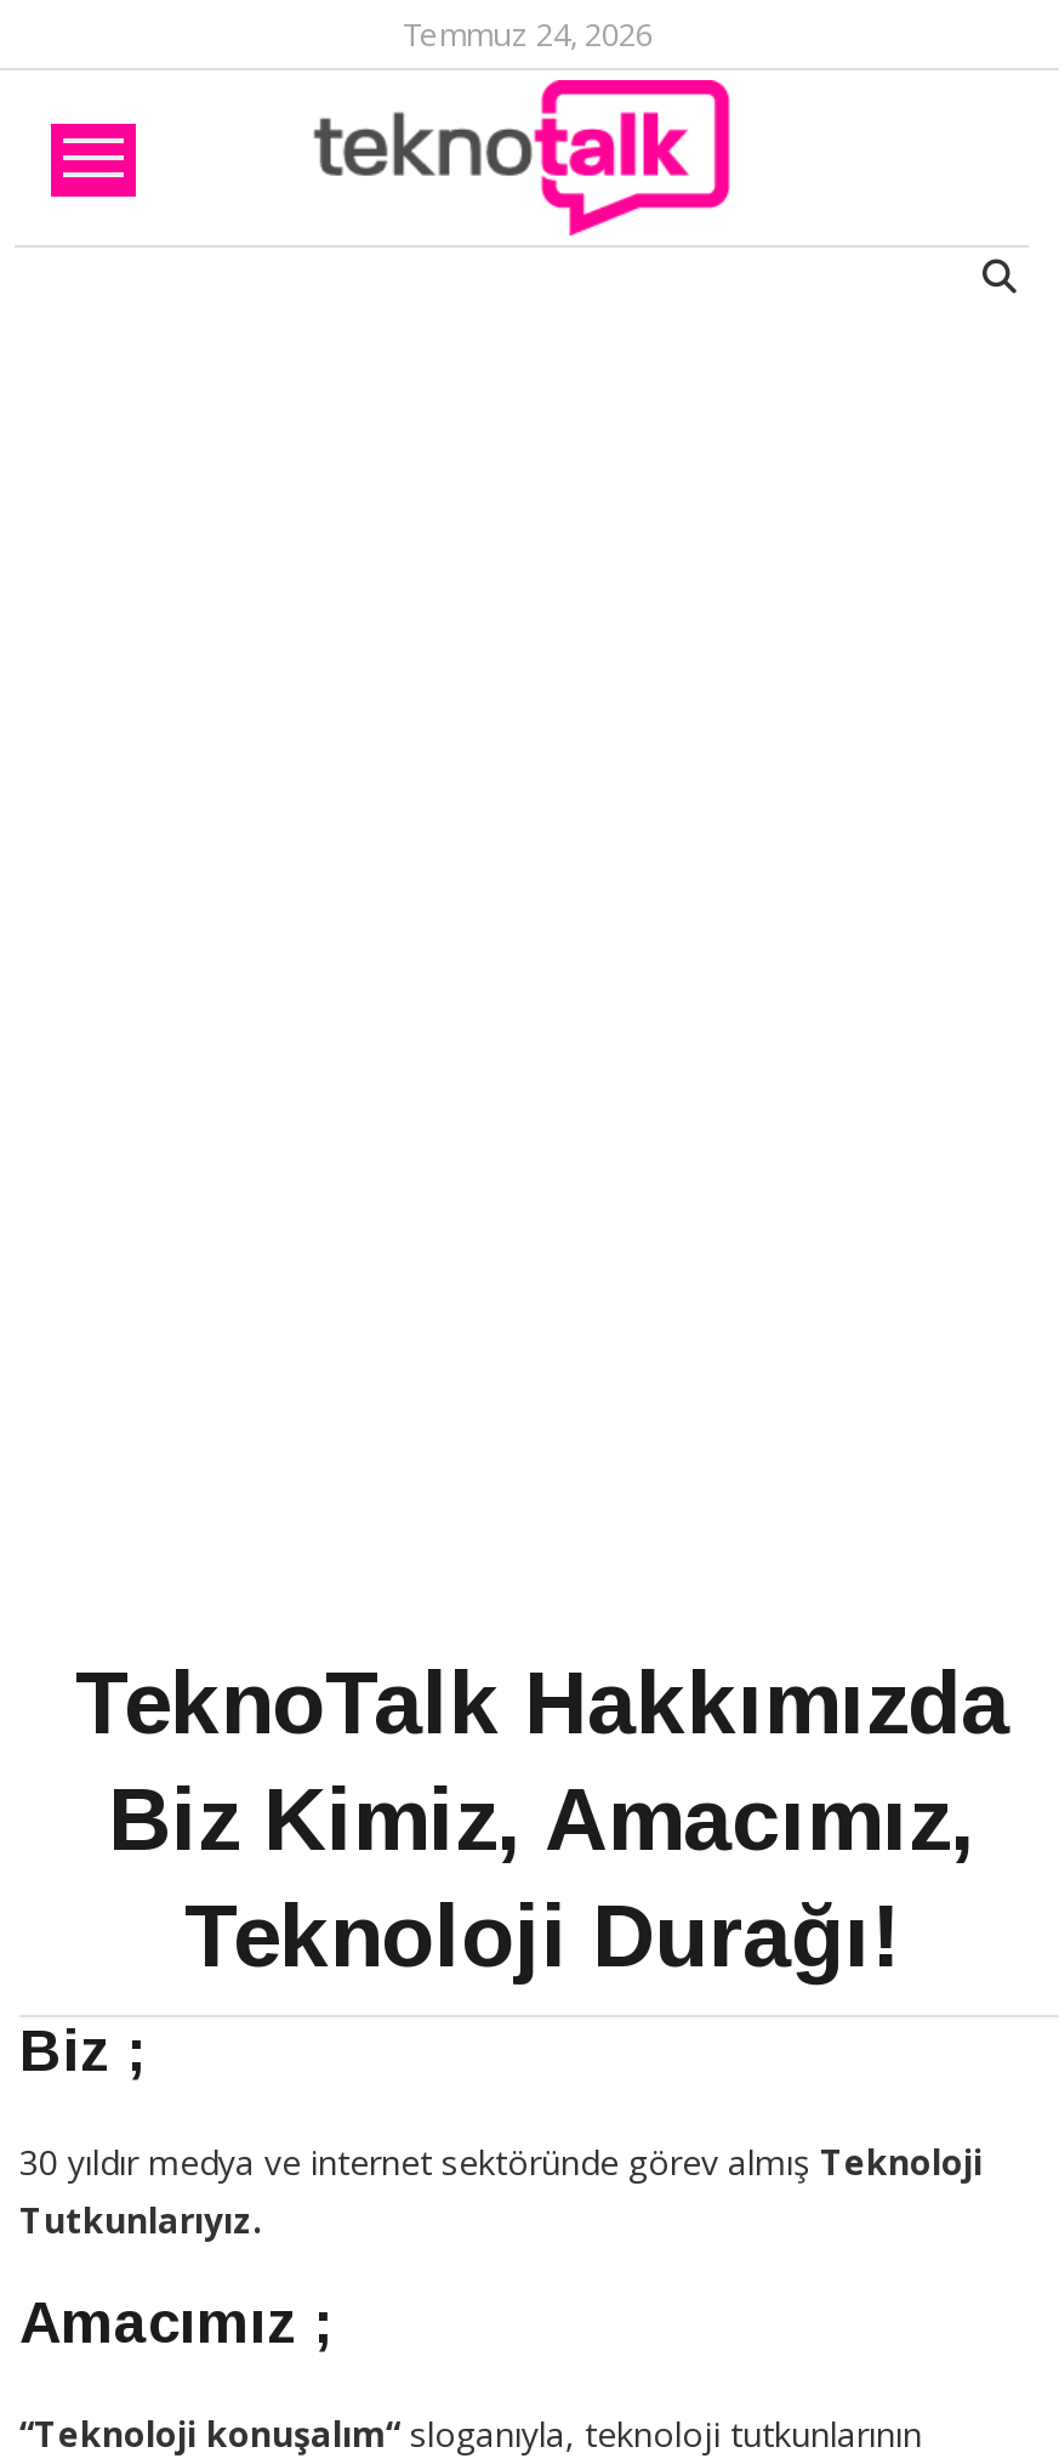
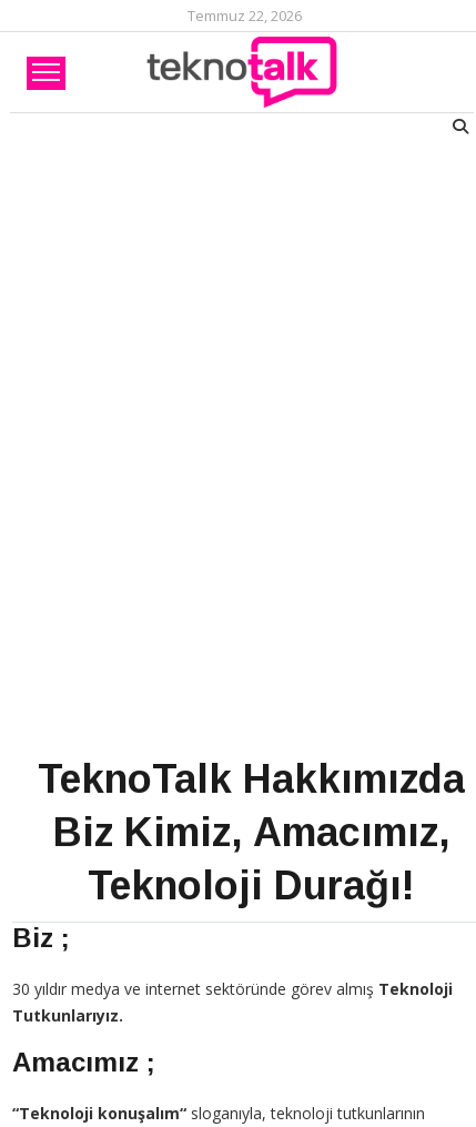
[403,12,653,56] Temmuz 24, 2026 -> [188,6,302,26] Temmuz 22, 2026

